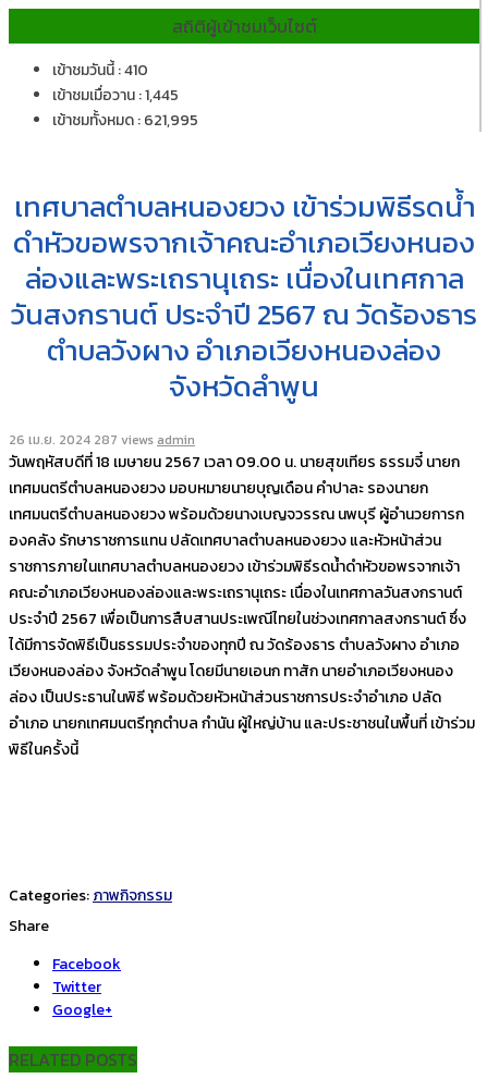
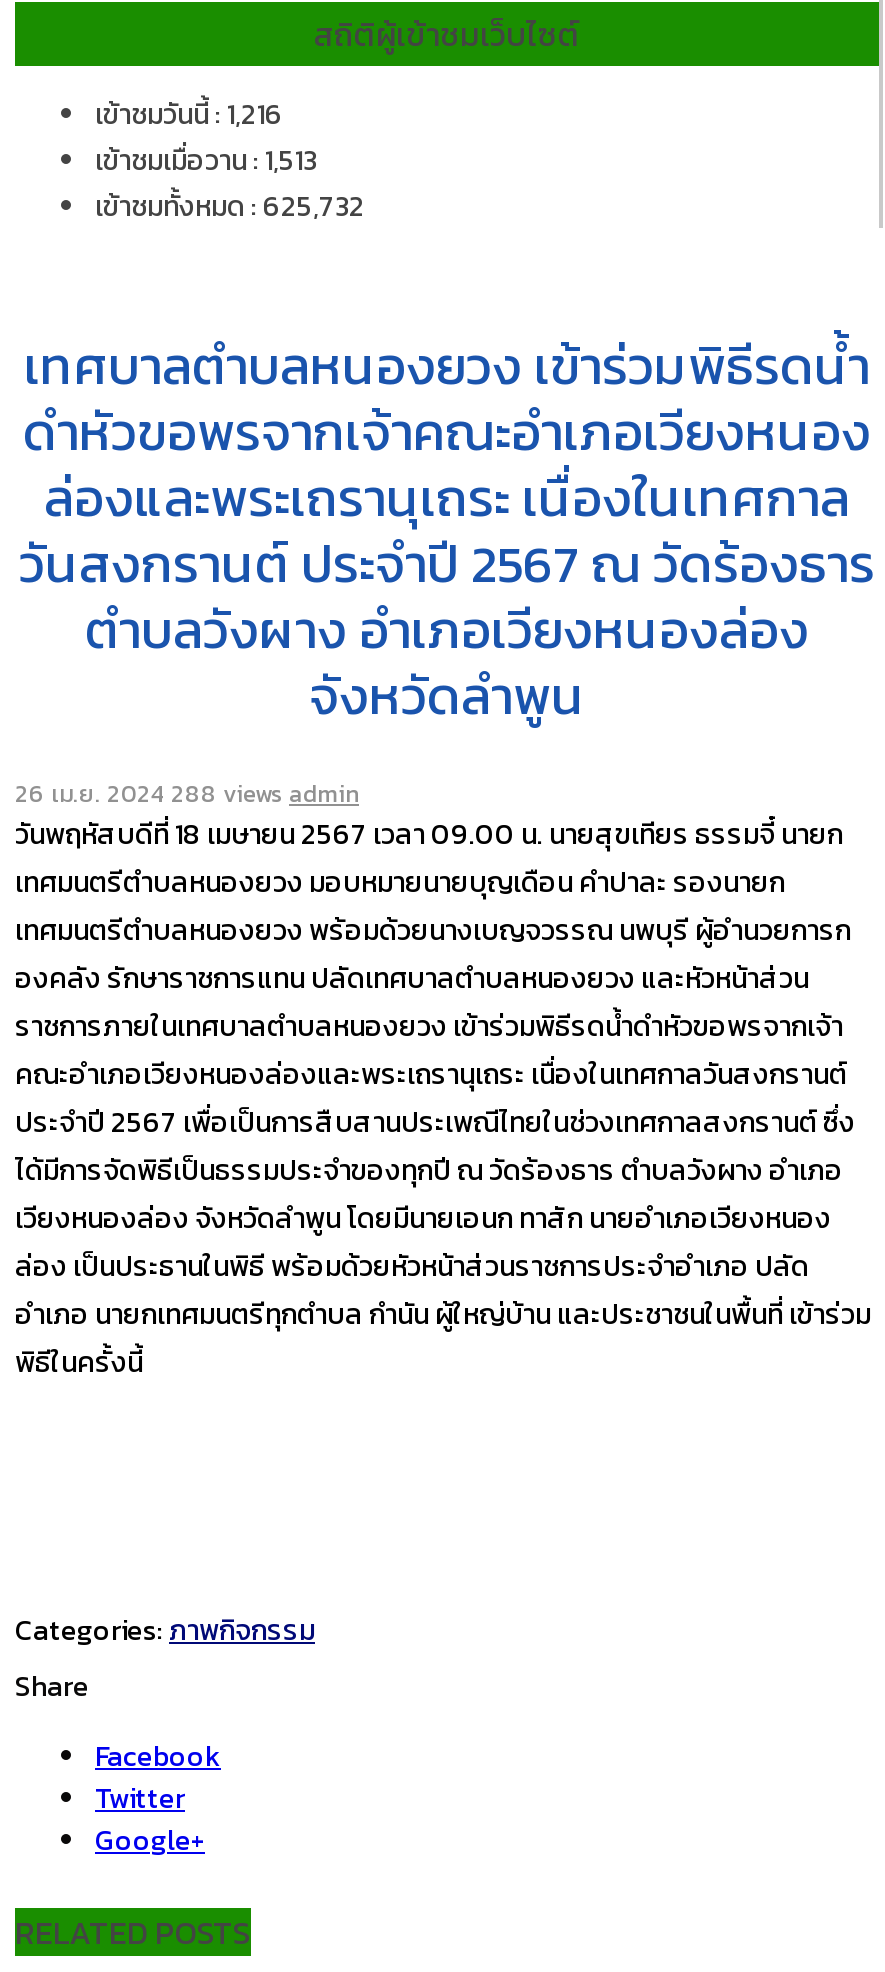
[52,59,148,82] เข้าชมวันนี้ : 410 -> [95,94,283,136] เข้าชมวันนี้ : 1,216
[52,84,179,107] เข้าชมเมื่อวาน : 1,445 -> [95,140,317,182] เข้าชมเมื่อวาน : 1,513
[52,109,198,132] เข้าชมทั้งหมด : 621,995 -> [95,186,365,228] เข้าชมทั้งหมด : 625,732
[9,430,195,450] 26 เม.ย. 2024 287 views admin -> [15,776,359,812] 26 เม.ย. 2024 288 views admin

